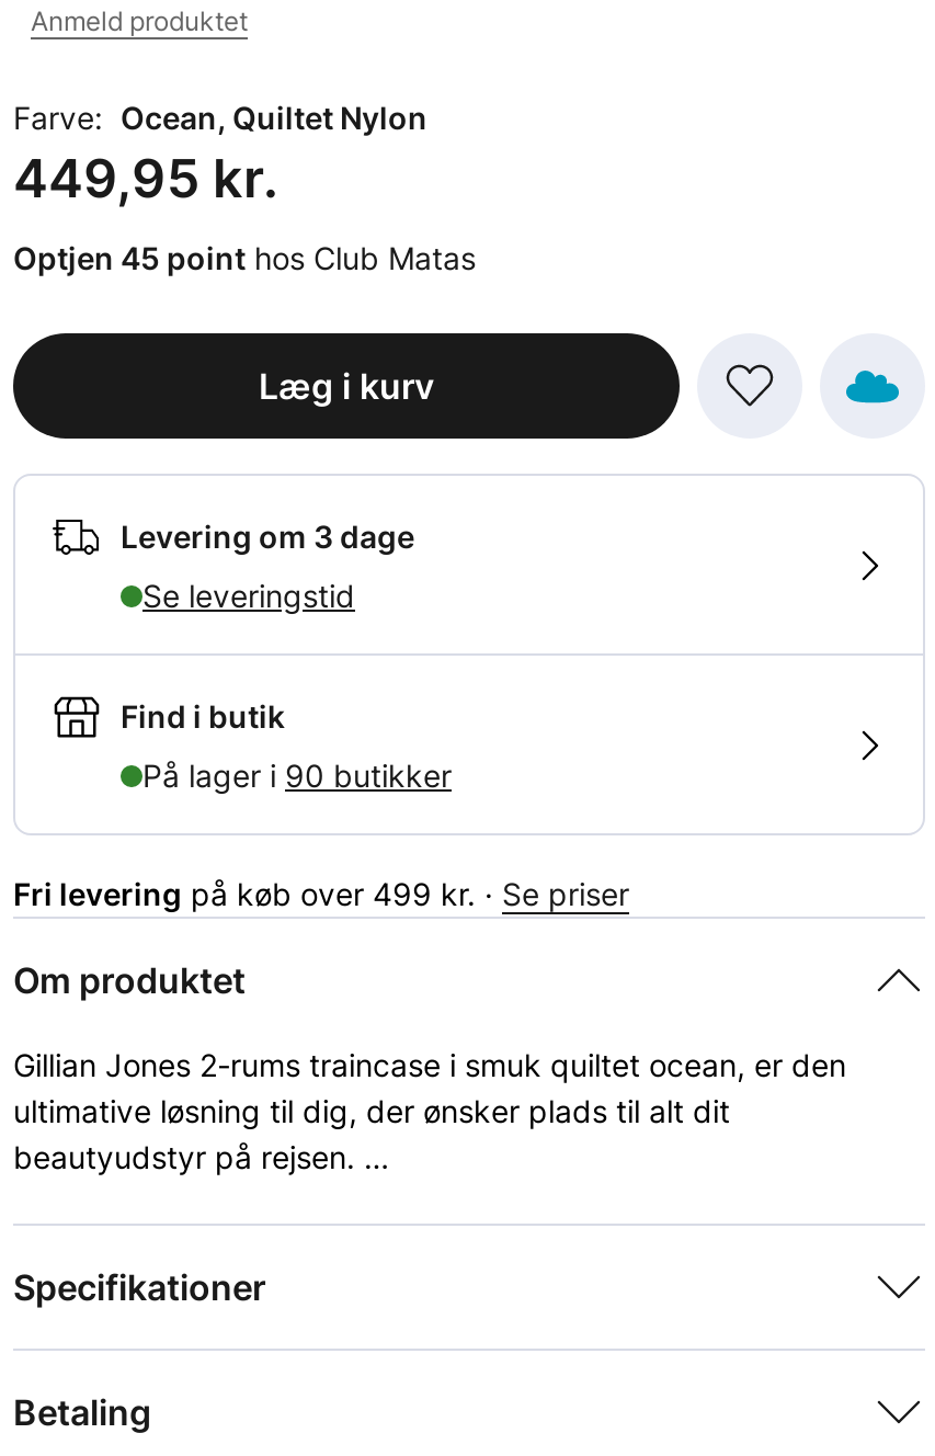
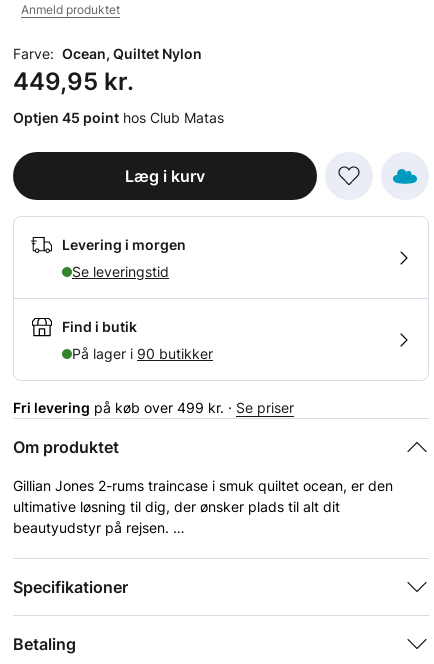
[121,517,414,555] Levering om 3 dage -> [62,236,186,253] Levering i morgen

